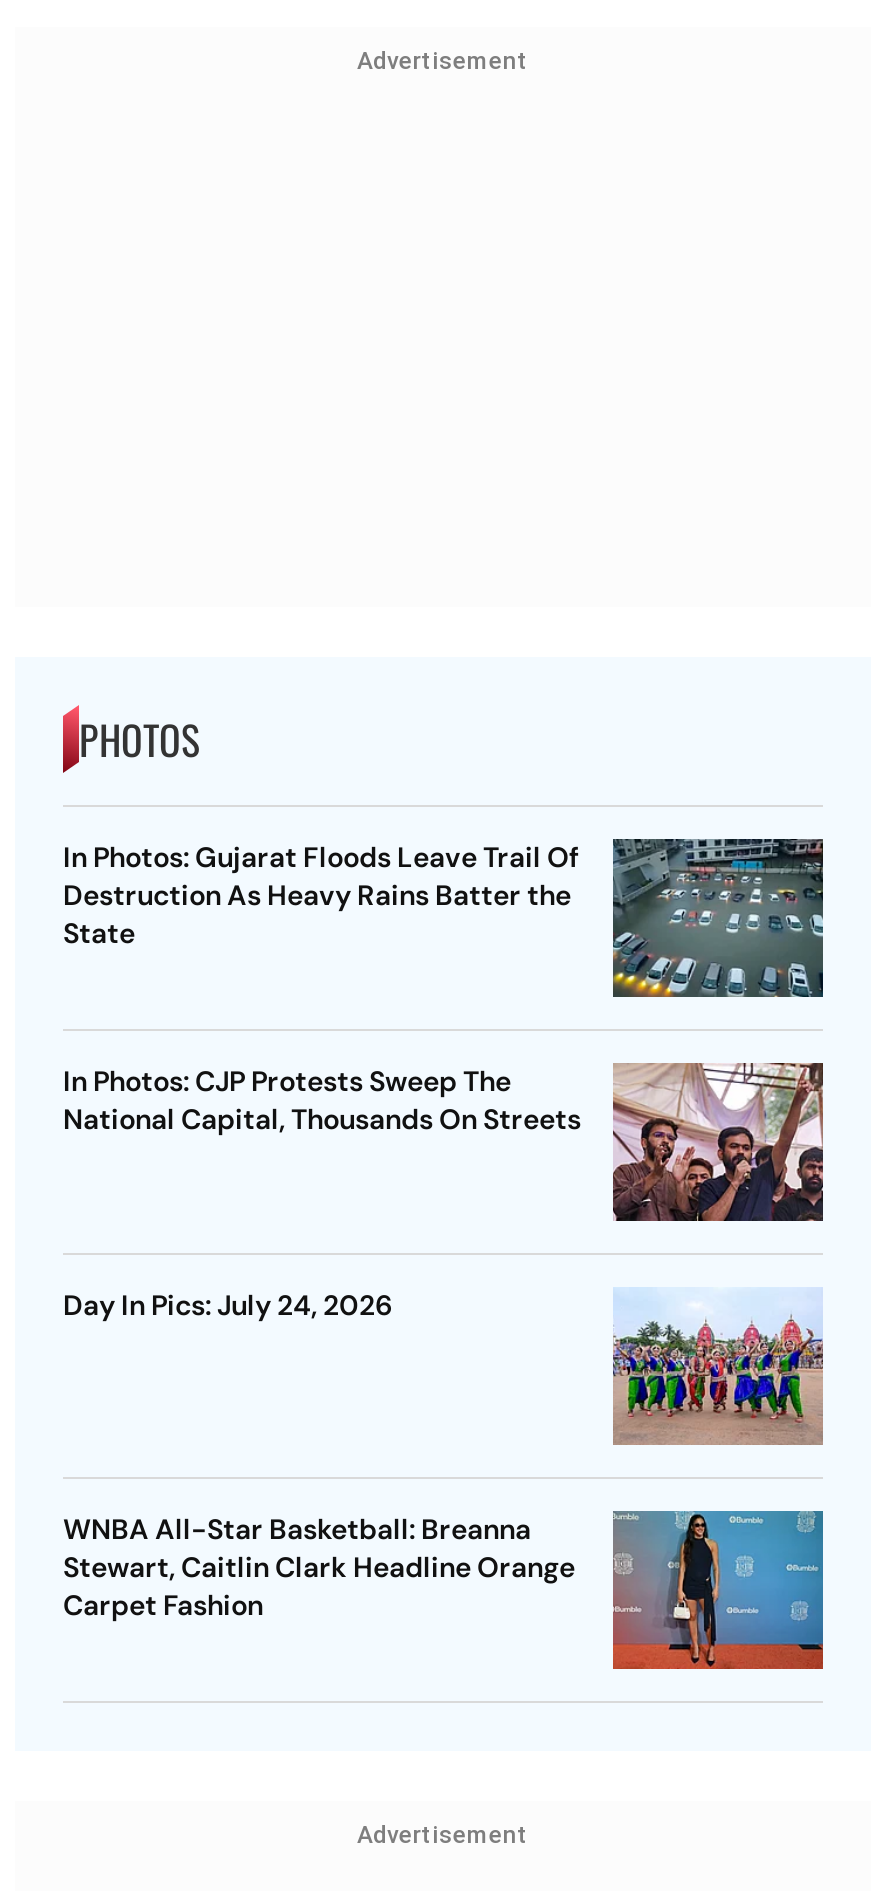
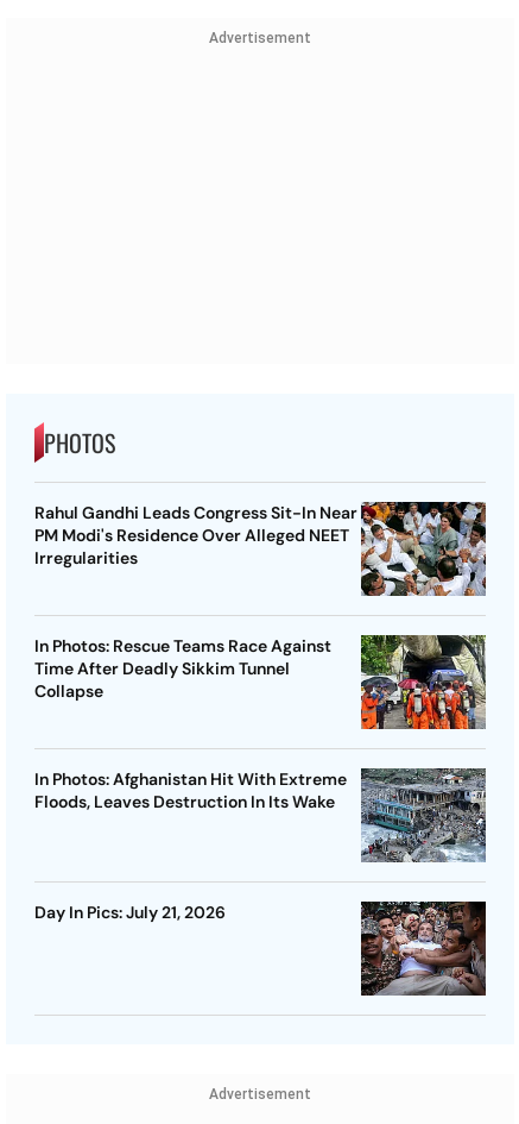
[63,836,823,998] [image] | In Photos: Gujarat Floods Leave Trail Of | Destruction As Heavy Rains Batter the | State -> [34,501,486,597] [image] | Rahul Gandhi Leads Congress Sit-In Near | PM Modi's Residence Over Alleged NEET | Irregularities
[63,1062,825,1224] [image] | In Photos: CJP Protests Sweep The | National Capital, Thousands On Streets -> [34,634,487,730] [image] | In Photos: Rescue Teams Race Against | Time After Deadly Sikkim Tunnel | Collapse
[63,1288,393,1324] Day In Pics: July 24, 2026 -> [34,768,347,812] In Photos: Afghanistan Hit With Extreme | Floods, Leaves Destruction In Its Wake
[613,1288,825,1446] [image] -> [361,767,487,862] [image]
[63,1512,575,1624] WNBA All-Star Basketball: Breanna | Stewart, Caitlin Clark Headline Orange | Carpet Fashion -> [34,901,226,923] Day In Pics: July 21, 2026
[611,1510,825,1672] [image] -> [360,900,487,997] [image]

